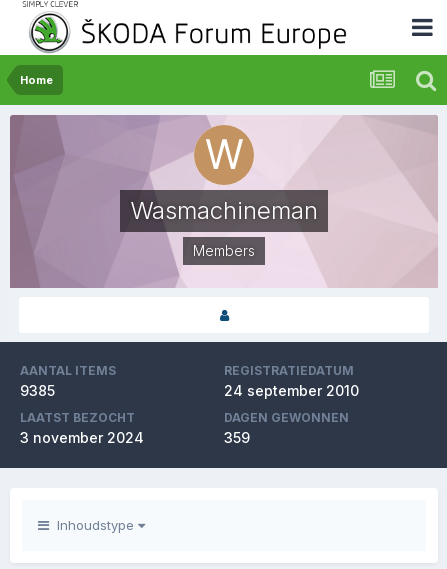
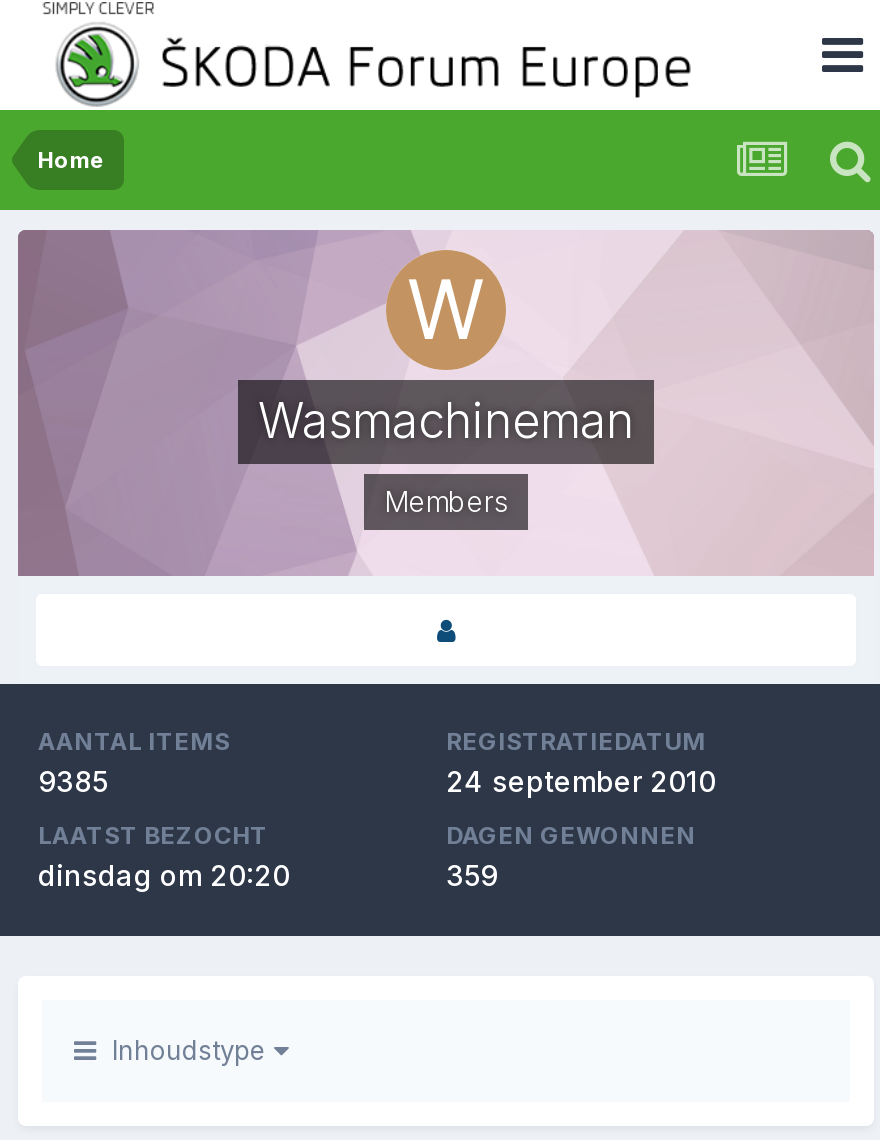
[20,429,144,446] 3 november 2024 -> [38,858,290,892] dinsdag om 20:20

